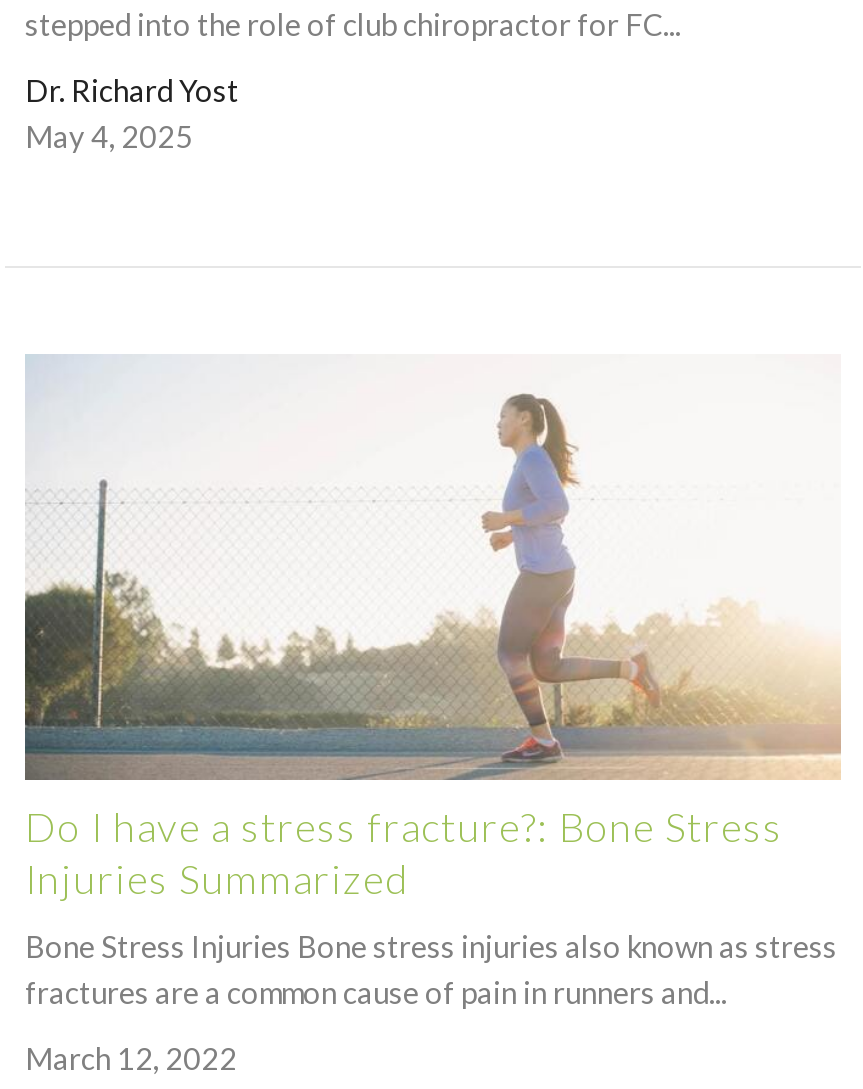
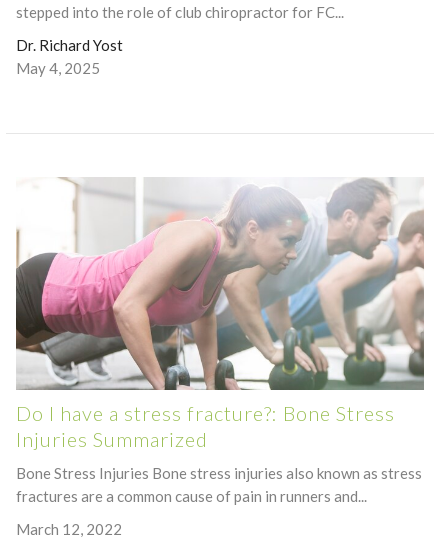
[23,354,843,782] [image] -> [15,177,425,391] [image]

